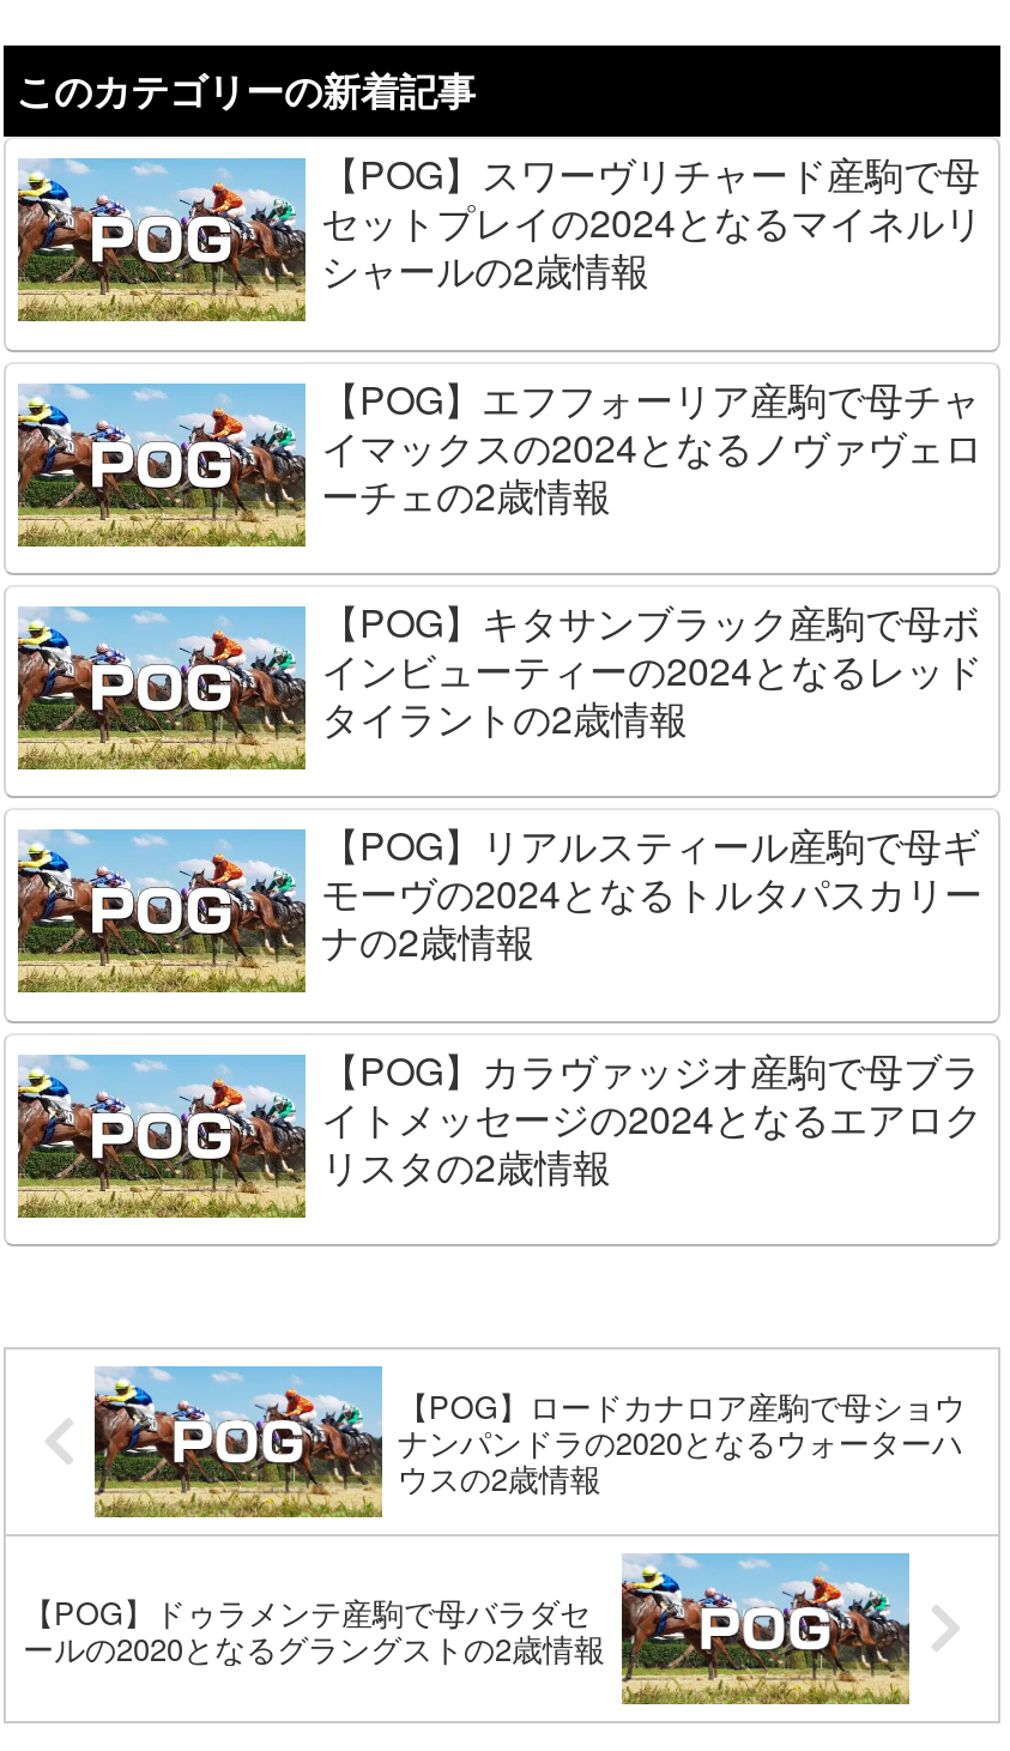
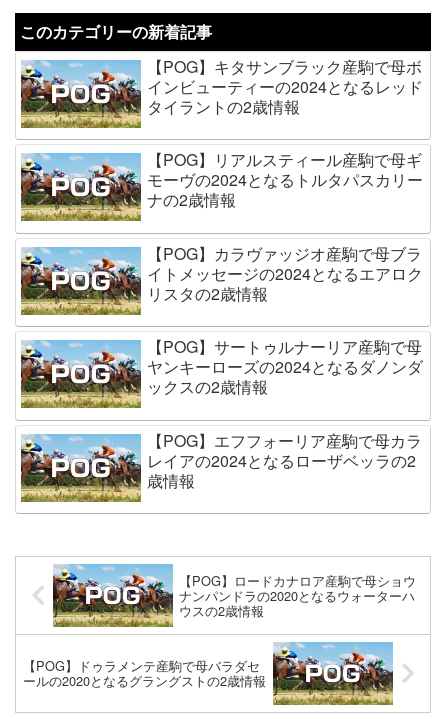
[321,147,982,522] 【POG】スワーヴリチャード産駒で母 | セットプレイの2024となるマイネルリ | シャールの2歳情報 | 【POG】エフフォーリア産駒で母チャ | イマックスの2024となるノヴァヴェロ | ーチェの2歳情報 -> none
moved [13,595,982,1194] -> [19,55,423,305]: [image] | 【POG】キタサンブラック産駒で母ボ | インビューティーの2024となるレッド | ... | イトメッセージの2024となるエアロク | リスタの2歳情報
none -> [147,335,423,491] 【POG】サートゥルナーリア産駒で母 | ヤンキーローズの2024となるダノンダ | ックスの2歳情報 | 【POG】エフフォーリア産駒で母カラ | レイアの2024となるローザベッラの2 | 歳情報

